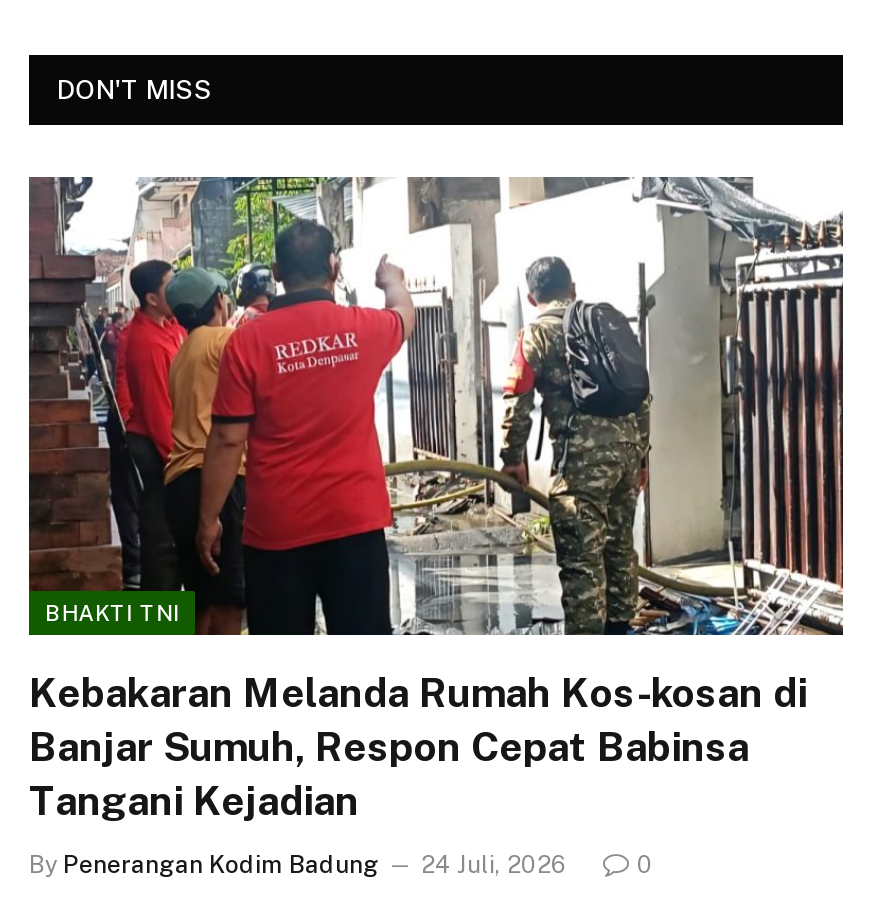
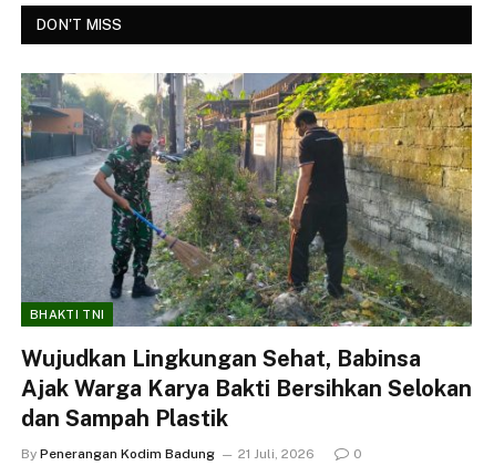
[27,175,845,825] [image] | Kebakaran Melanda Rumah Kos-kosan di | Banjar Sumuh, Respon Cepat Babinsa | Tangani Kejadian -> [20,72,473,431] [image] | Wujudkan Lingkungan Sehat, Babinsa | Ajak Warga Karya Bakti Bersihkan Selokan | dan Sampah Plastik
[29,851,567,879] By Penerangan Kodim Badung 24 Juli, 2026 -> [21,446,315,461] By Penerangan Kodim Badung 21 Juli, 2026

